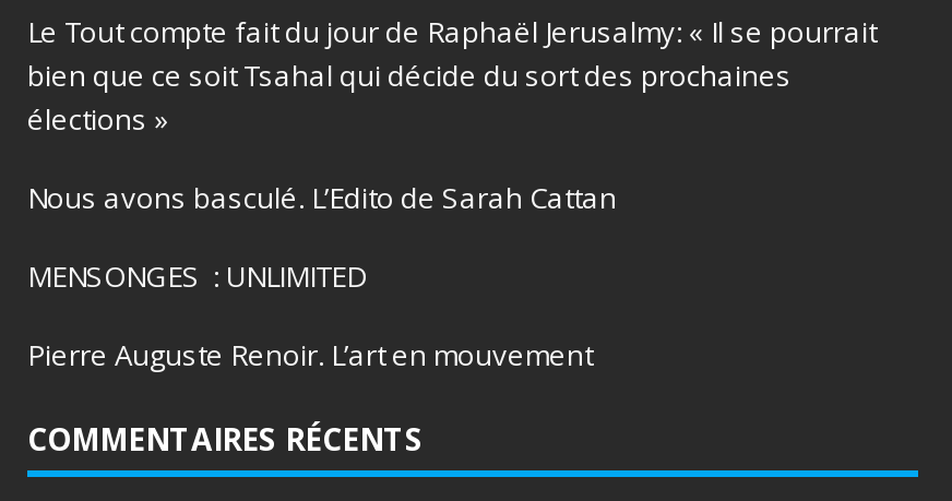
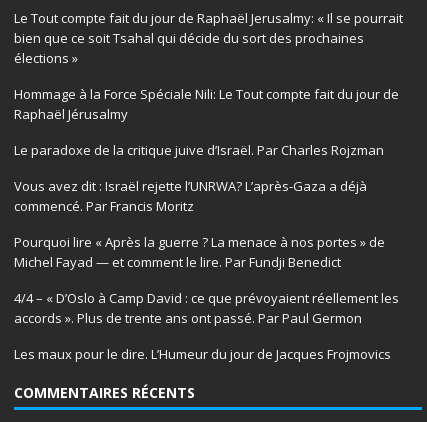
[27,178,617,375] Nous avons basculé. L’Edito de Sarah Cattan | MENSONGES : UNLIMITED | Pierre Auguste Renoir. L’art en mouvement -> [14,85,399,363] Hommage à la Force Spéciale Nili: Le Tout compte fait du jour de | Raphaël Jérusalmy | Le paradoxe de la critique juive d’Israël. Par Charles Rojzman | Vous avez dit : Israël rejette l’UNRWA? L’après-Gaza a déjà | commencé. Par Francis Moritz | Pourquoi lire « Après la guerre ? La menace à nos portes » de | Michel Fayad — et comment le lire. Par Fundji Benedict | 4/4 – « D’Oslo à Camp David : ce que prévoyaient réellement les | accords ». Plus de trente ans ont passé. Par Paul Germon | Les maux pour le dire. L’Humeur du jour de Jacques Frojmovics

